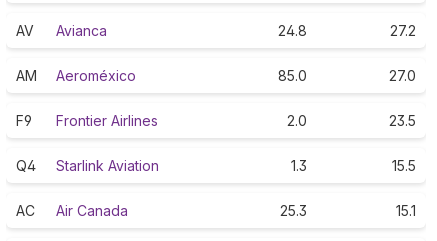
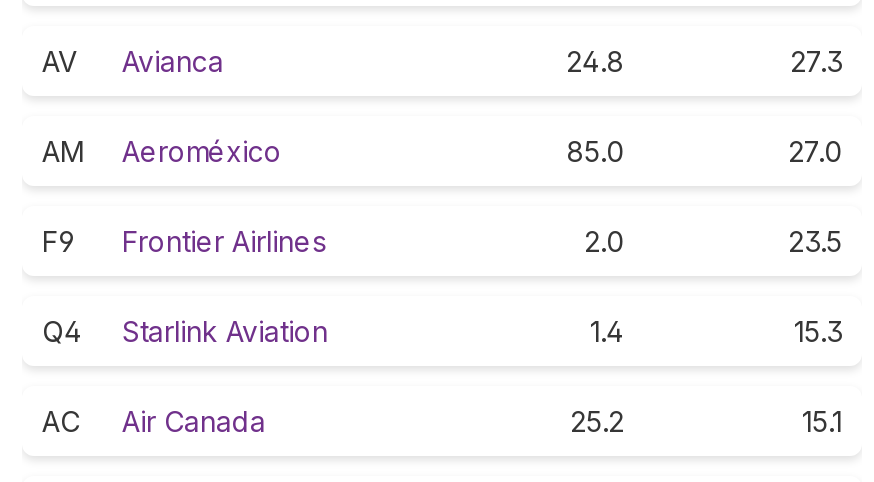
[390,22,416,39] 27.2 -> [790,43,842,77] 27.3
[291,157,307,174] 1.3 -> [590,313,624,347] 1.4
[392,157,416,174] 15.5 -> [794,313,842,347] 15.3
[280,202,307,219] 25.3 -> [570,403,624,437] 25.2

